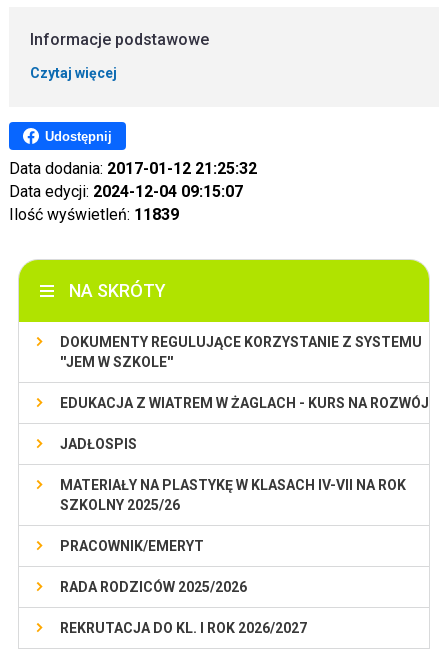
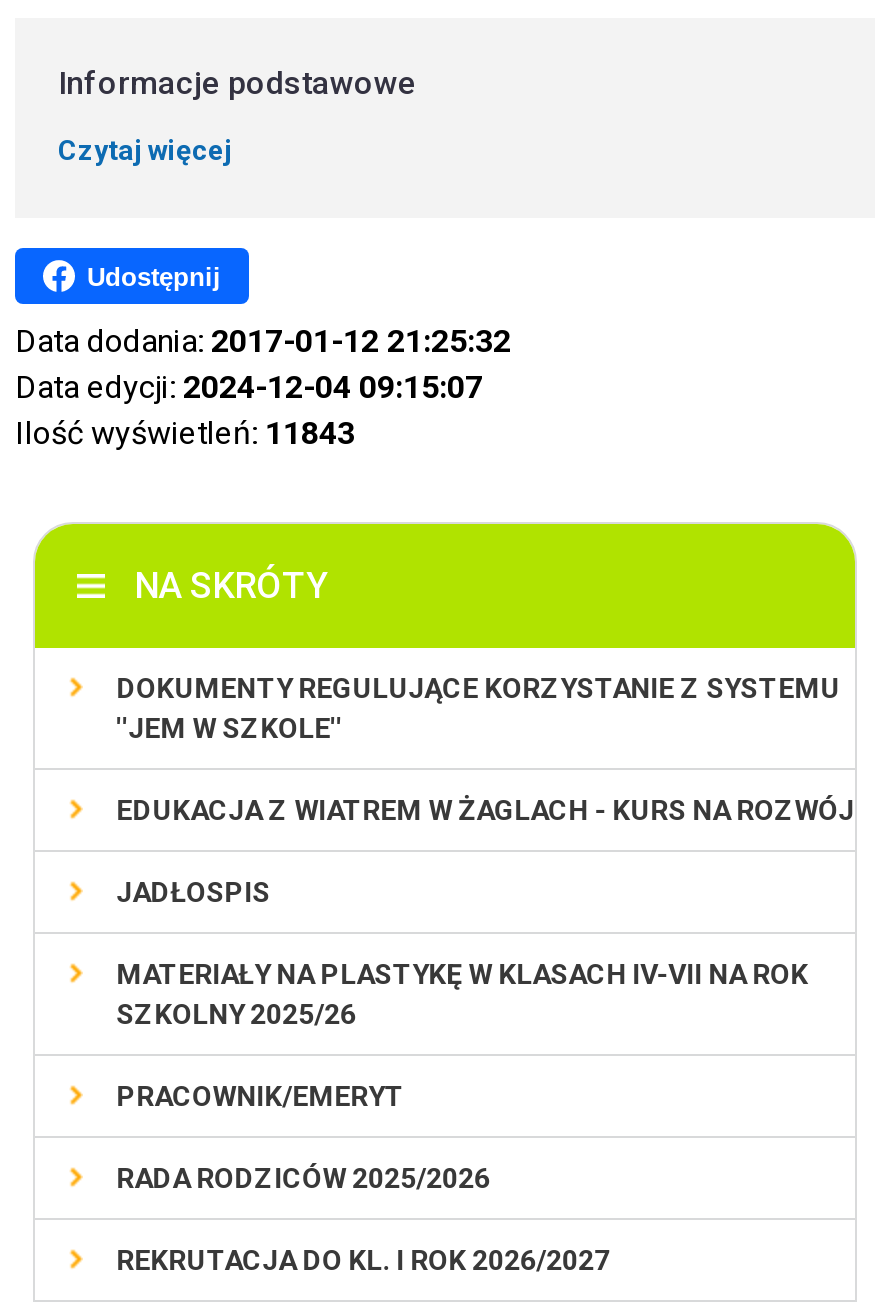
[9,205,179,224] Ilość wyświetleń: 11839 -> [15,414,355,452] Ilość wyświetleń: 11843

